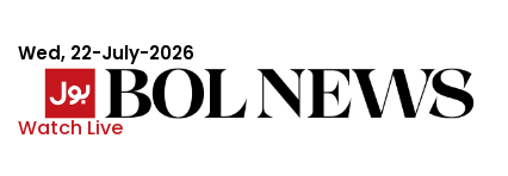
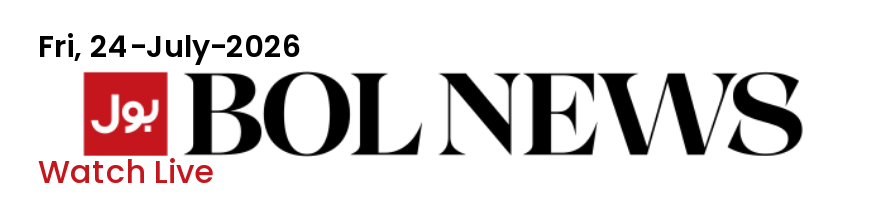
[18,40,194,65] Wed, 22-July-2026 -> [38,25,302,67] Fri, 24-July-2026

